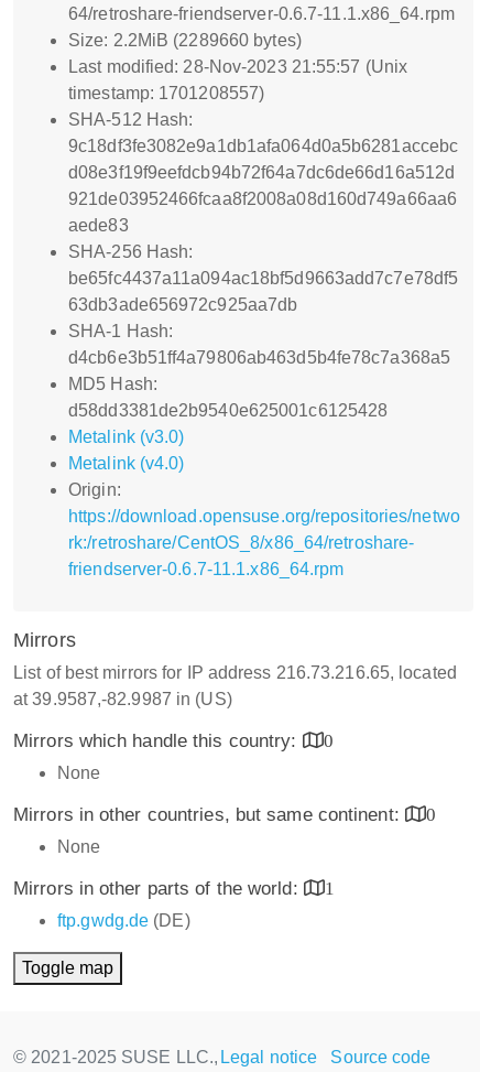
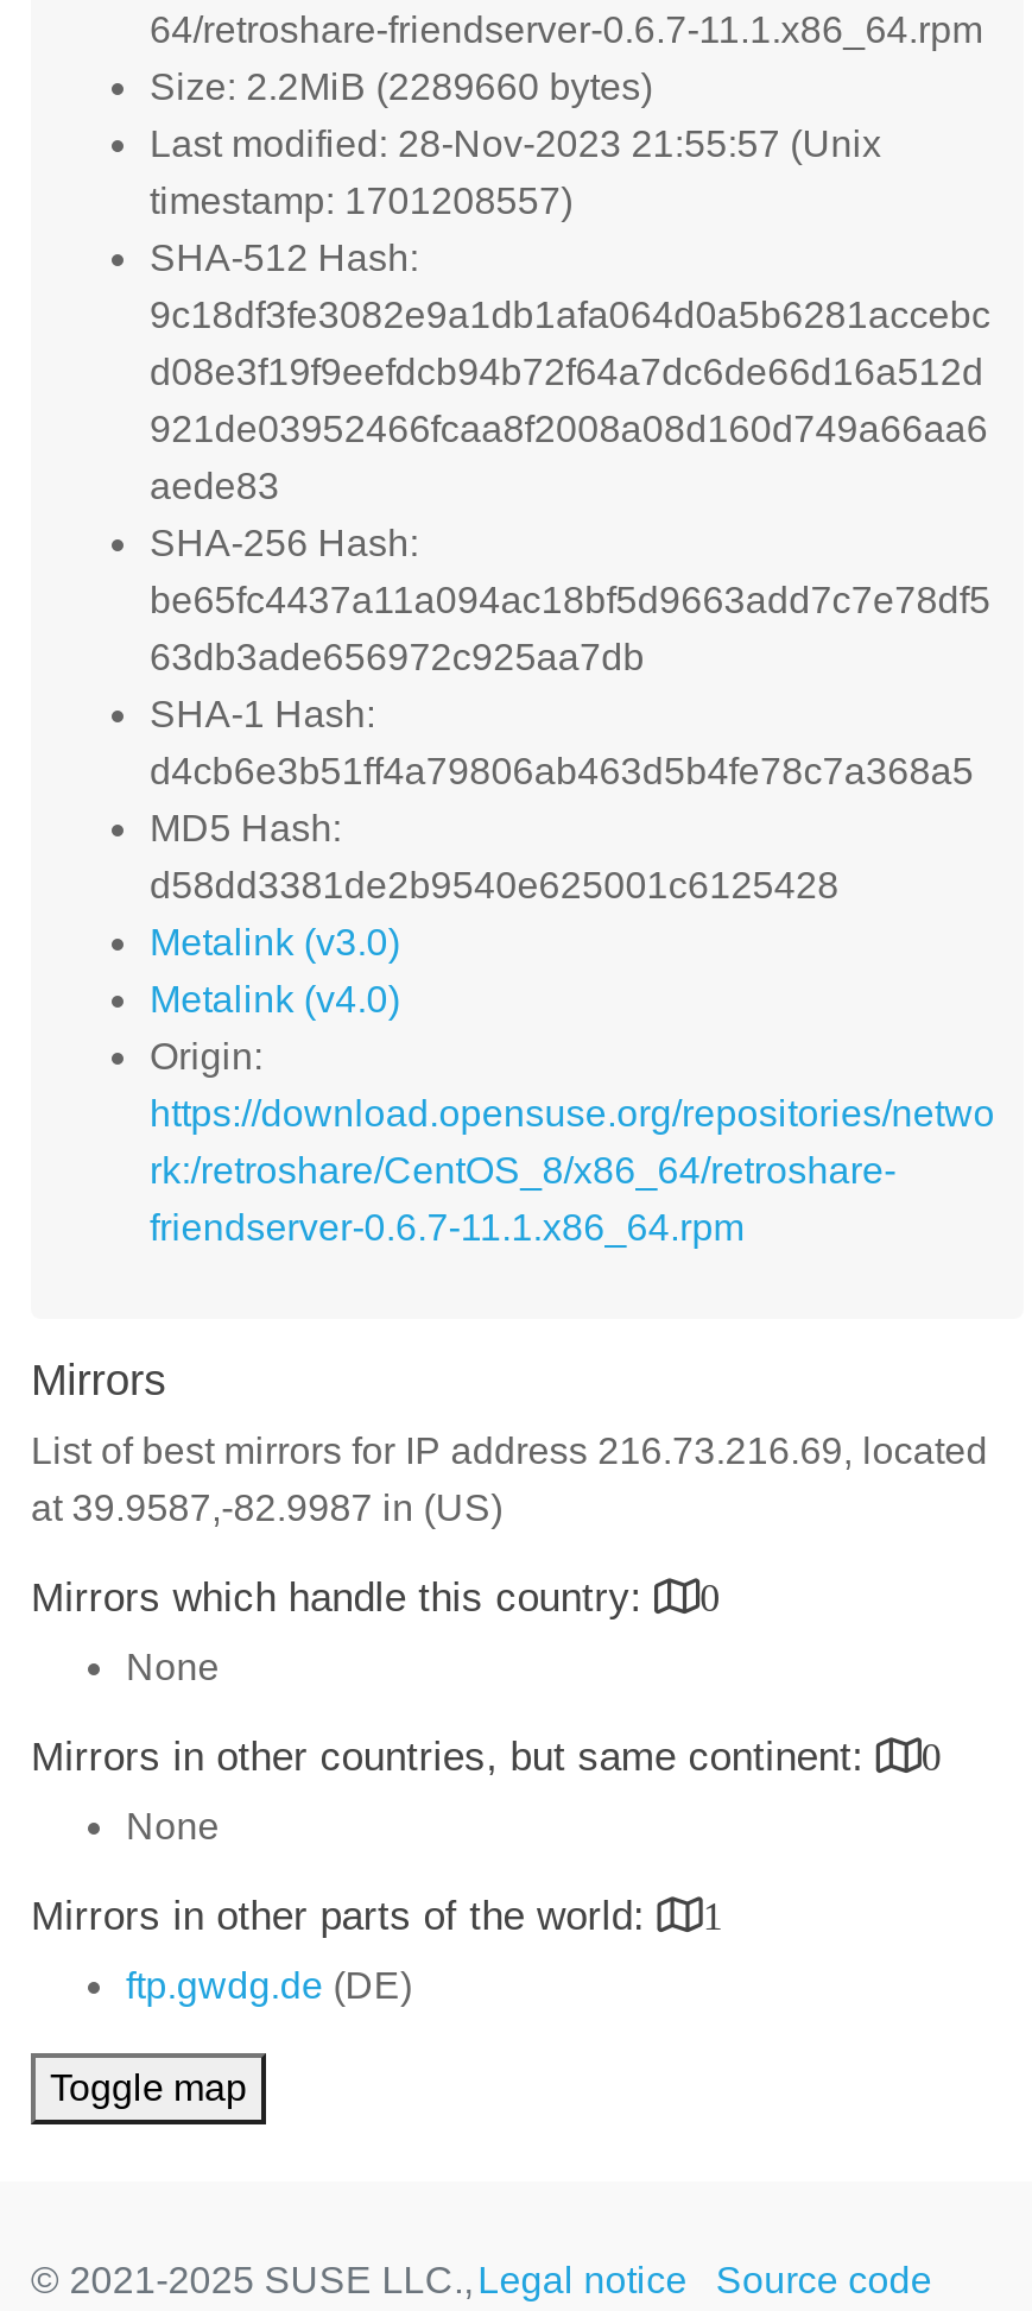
[13,663,457,682] List of best mirrors for IP address 216.73.216.65, located -> [31,1431,988,1471] List of best mirrors for IP address 216.73.216.69, located

